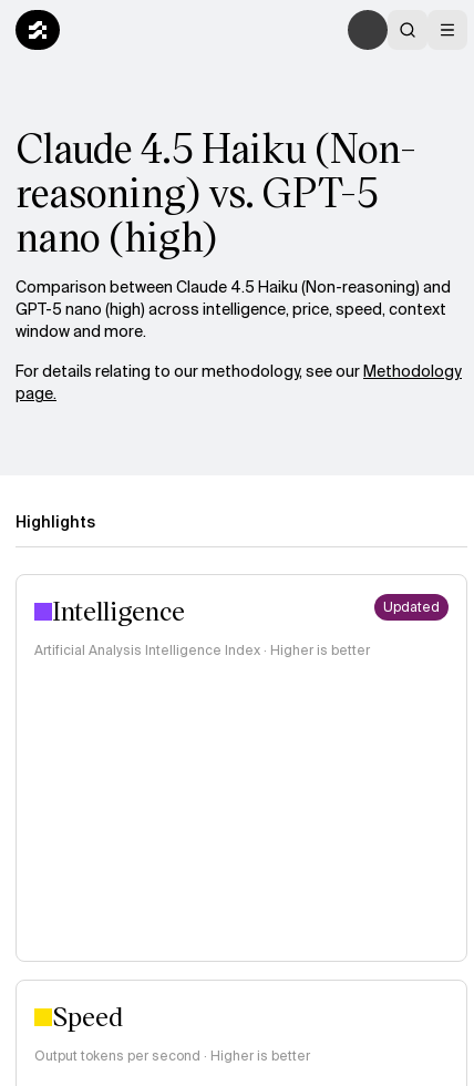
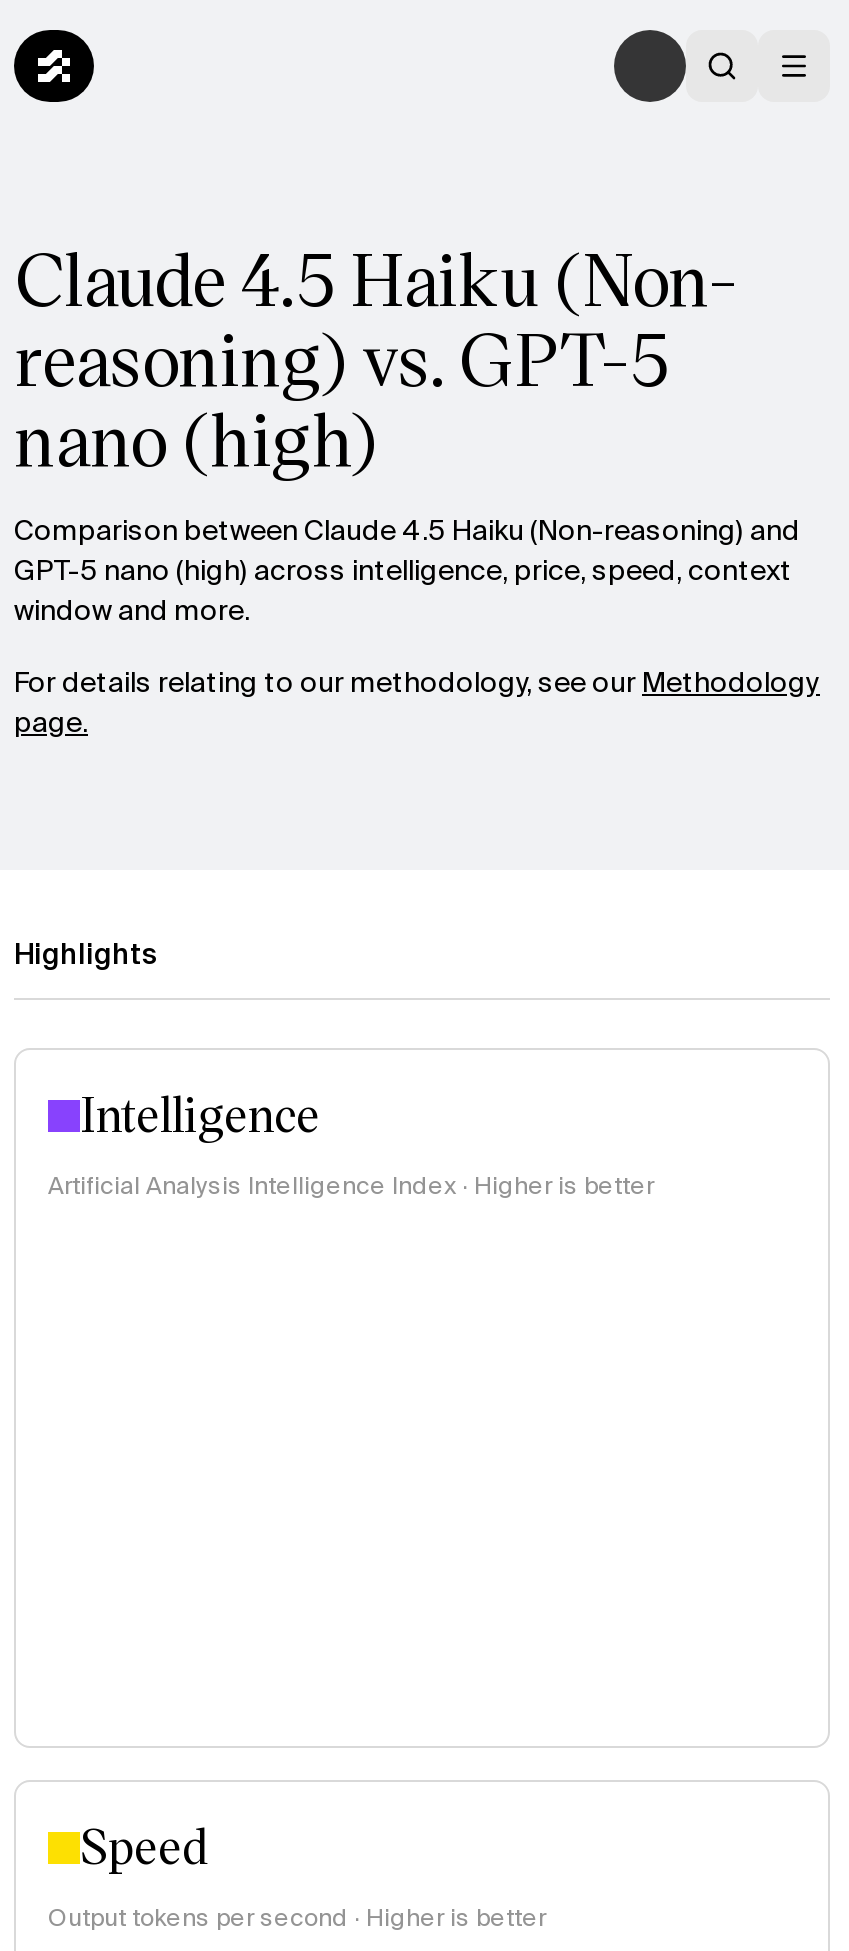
[383,598,440,616] Updated -> none

